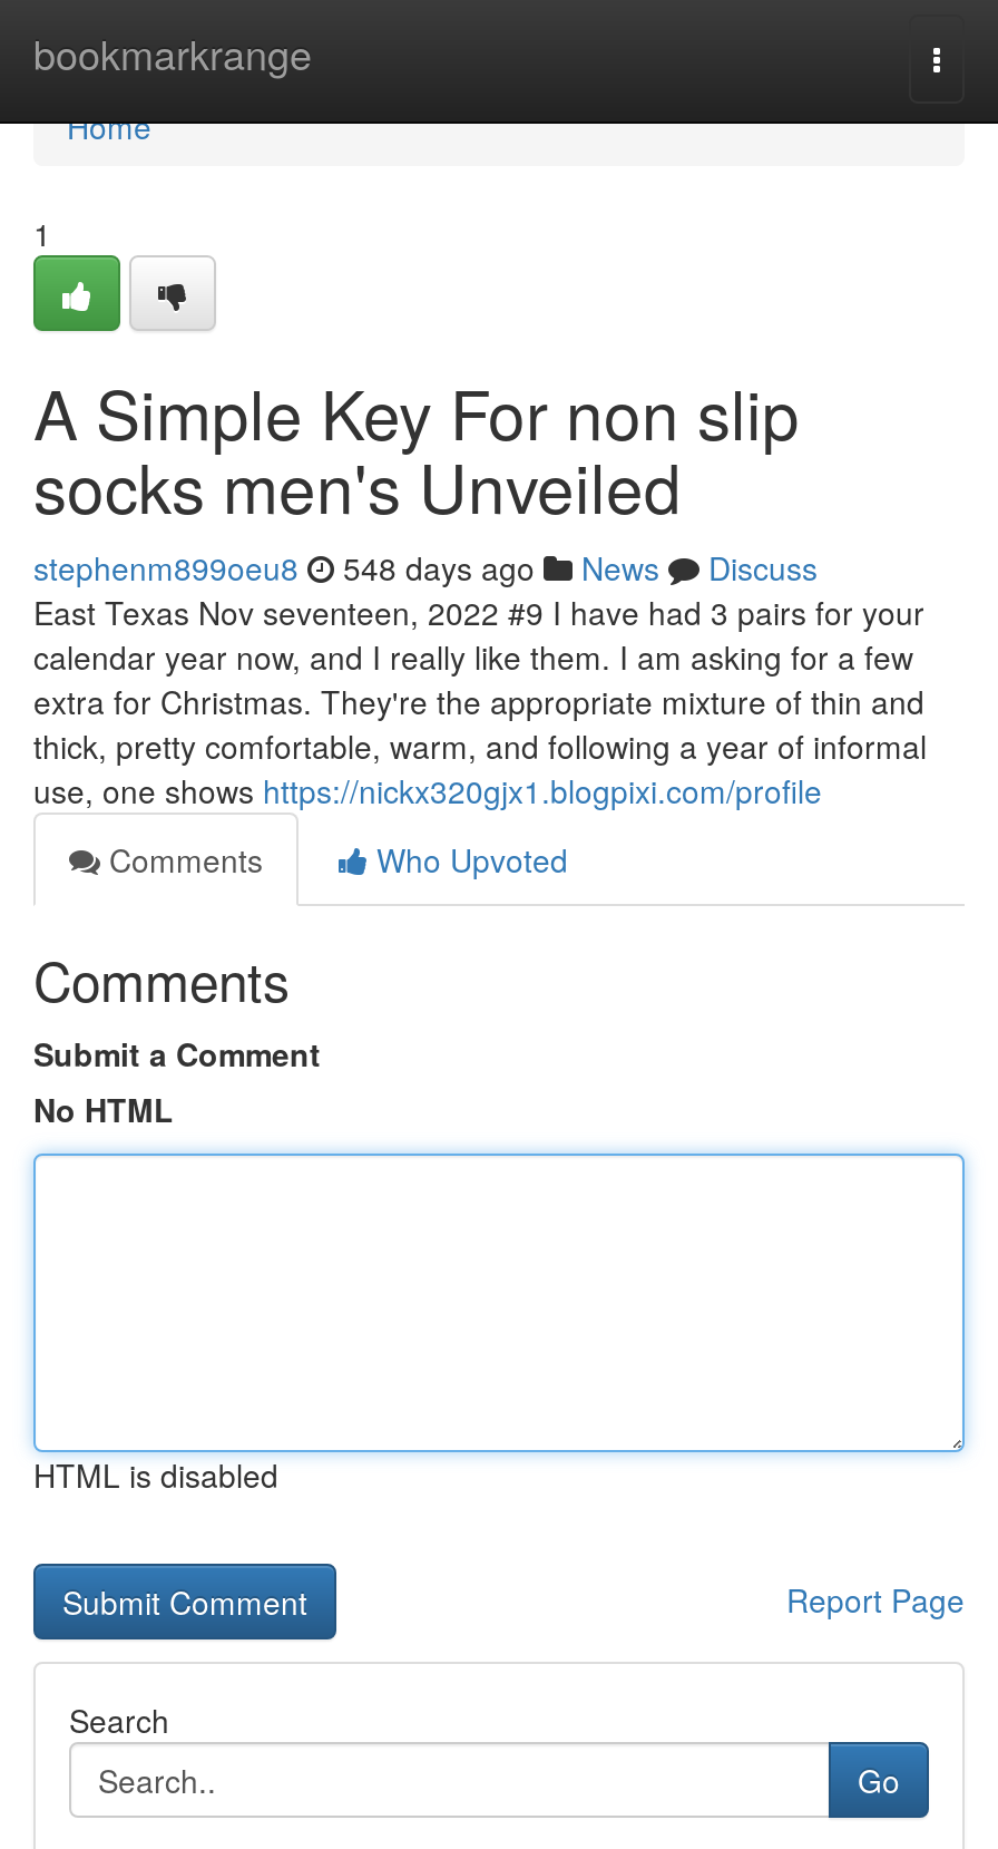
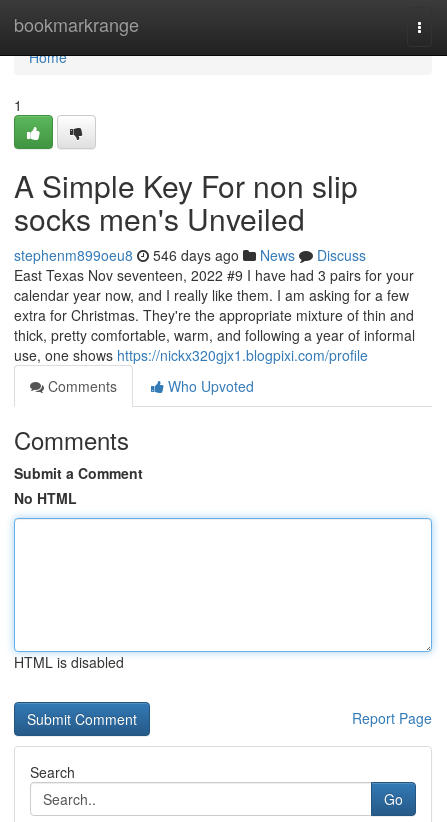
[33,545,818,590] stephenm899oeu8 548 days ago News Discuss -> [14,245,366,265] stephenm899oeu8 546 days ago News Discuss

